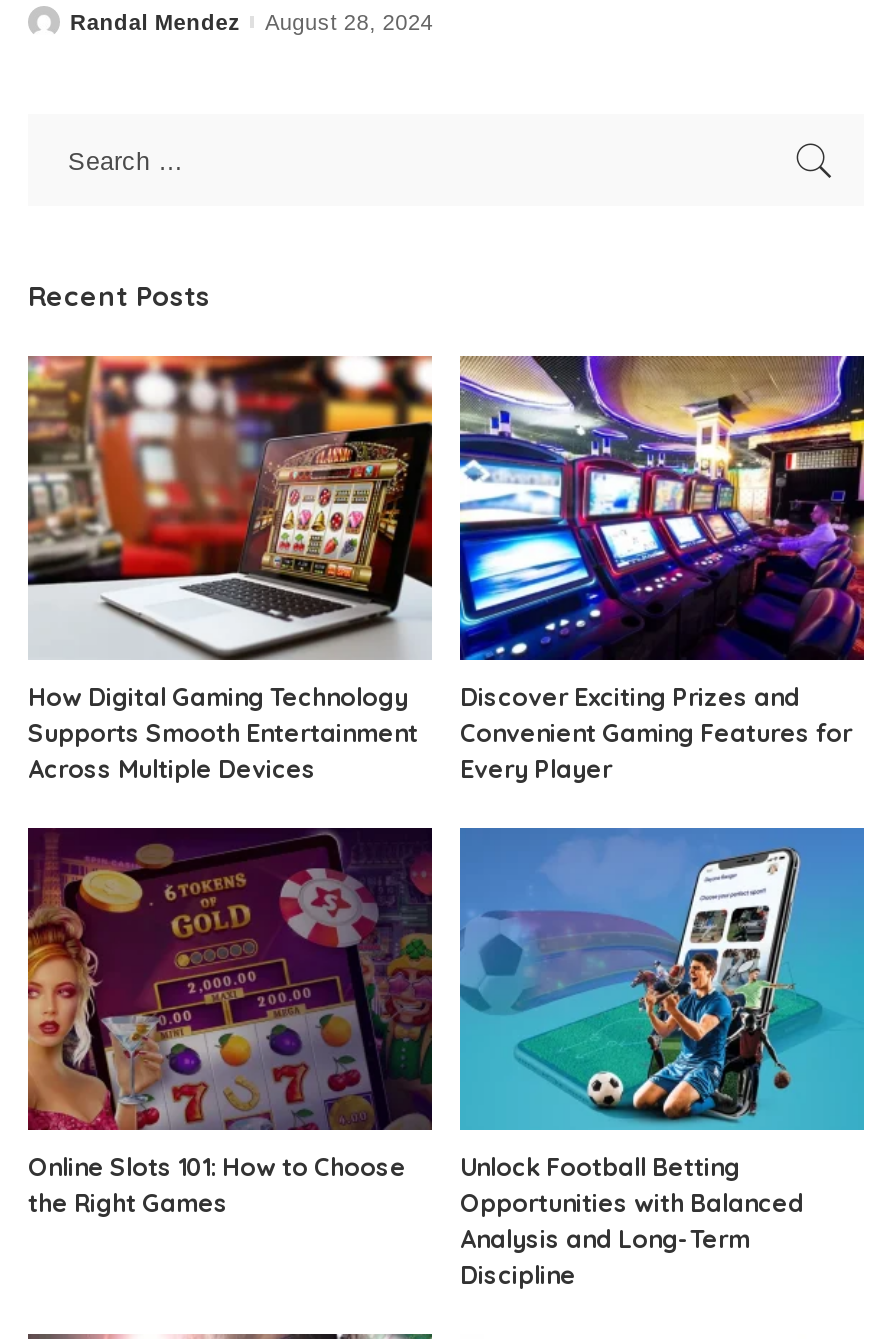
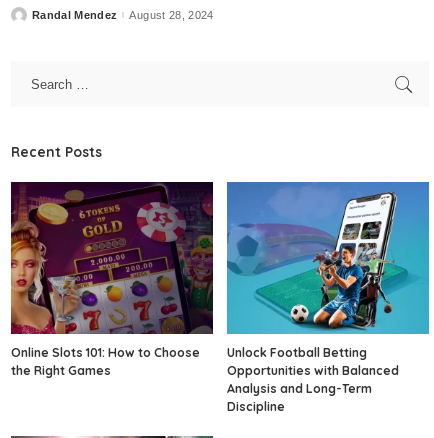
[26,354,434,784] [image] | How Digital Gaming Technology | Supports Smooth Entertainment | Across Multiple Devices -> none
[458,354,866,784] [image] | Discover Exciting Prizes and | Convenient Gaming Features for | Every Player -> none

